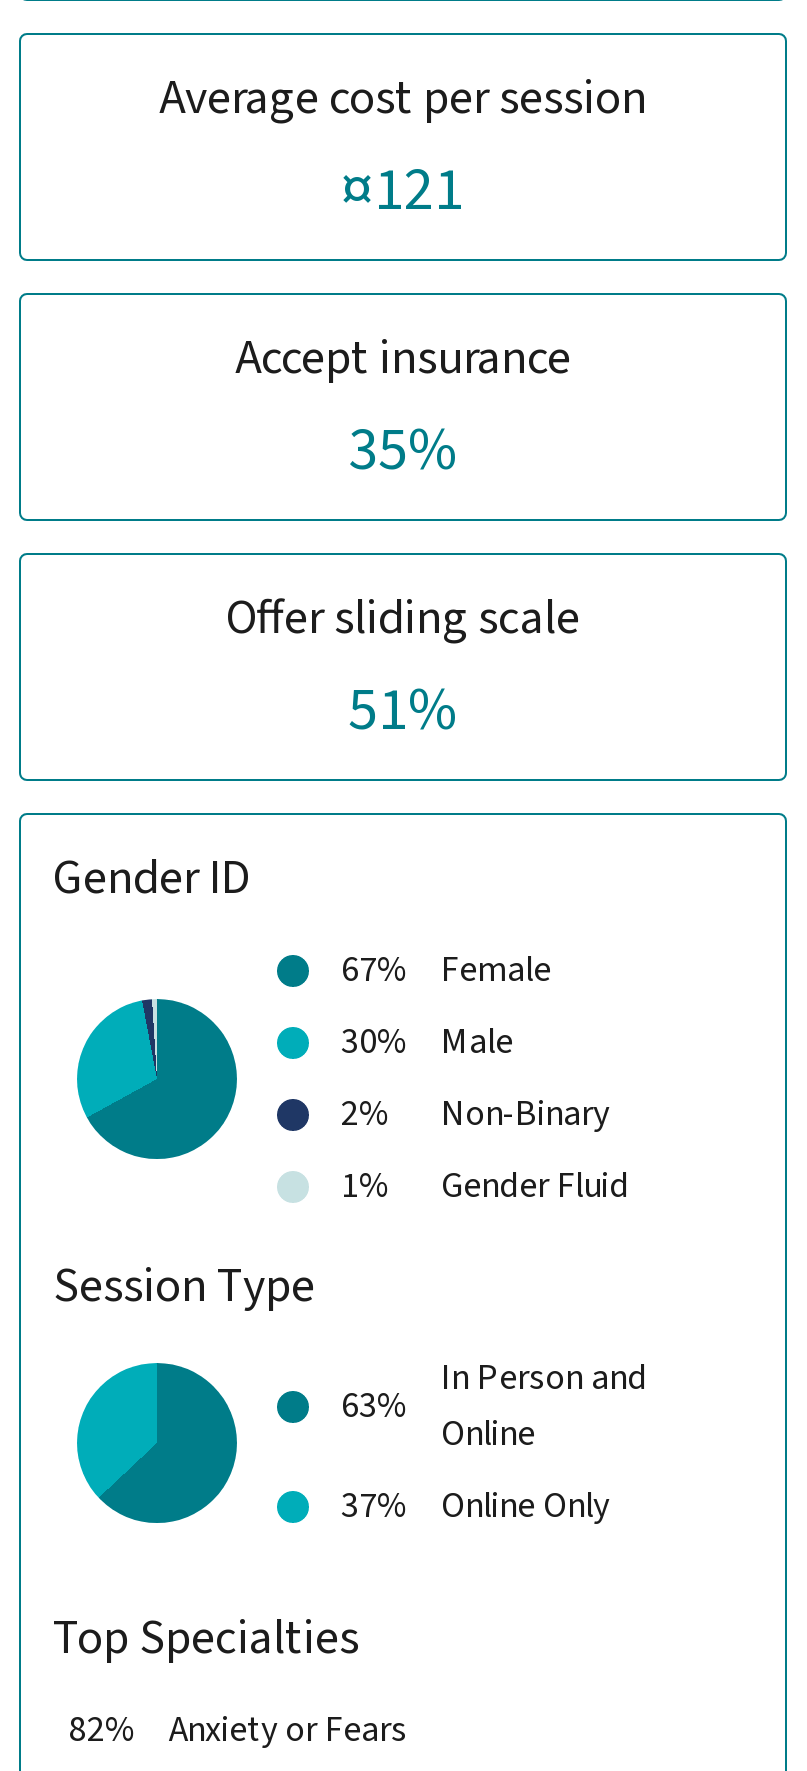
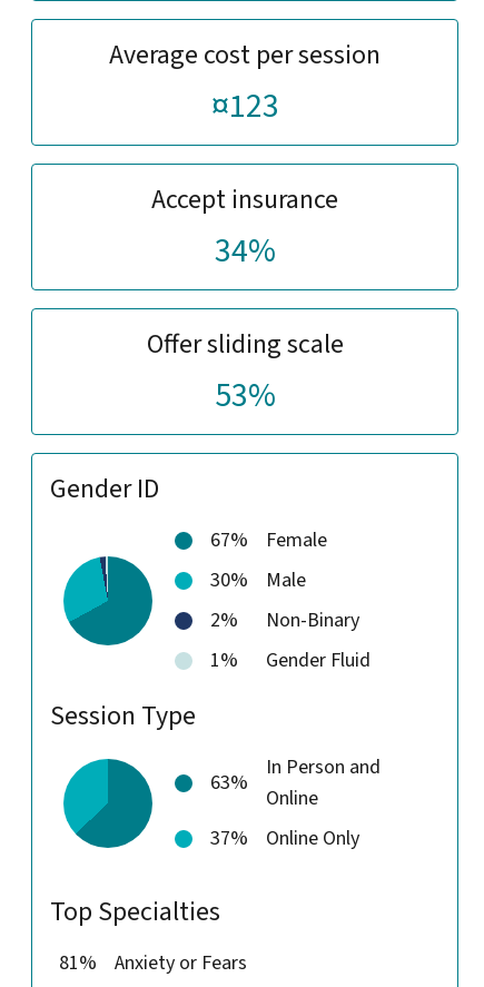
[342,148,464,234] ¤121 -> [211,82,279,130] ¤123
[348,408,458,494] 35% -> [214,227,275,275] 34%
[348,668,458,754] 51% -> [214,371,275,419] 53%
[69,1706,407,1756] 82% Anxiety or Fears -> [59,949,247,977] 81% Anxiety or Fears

